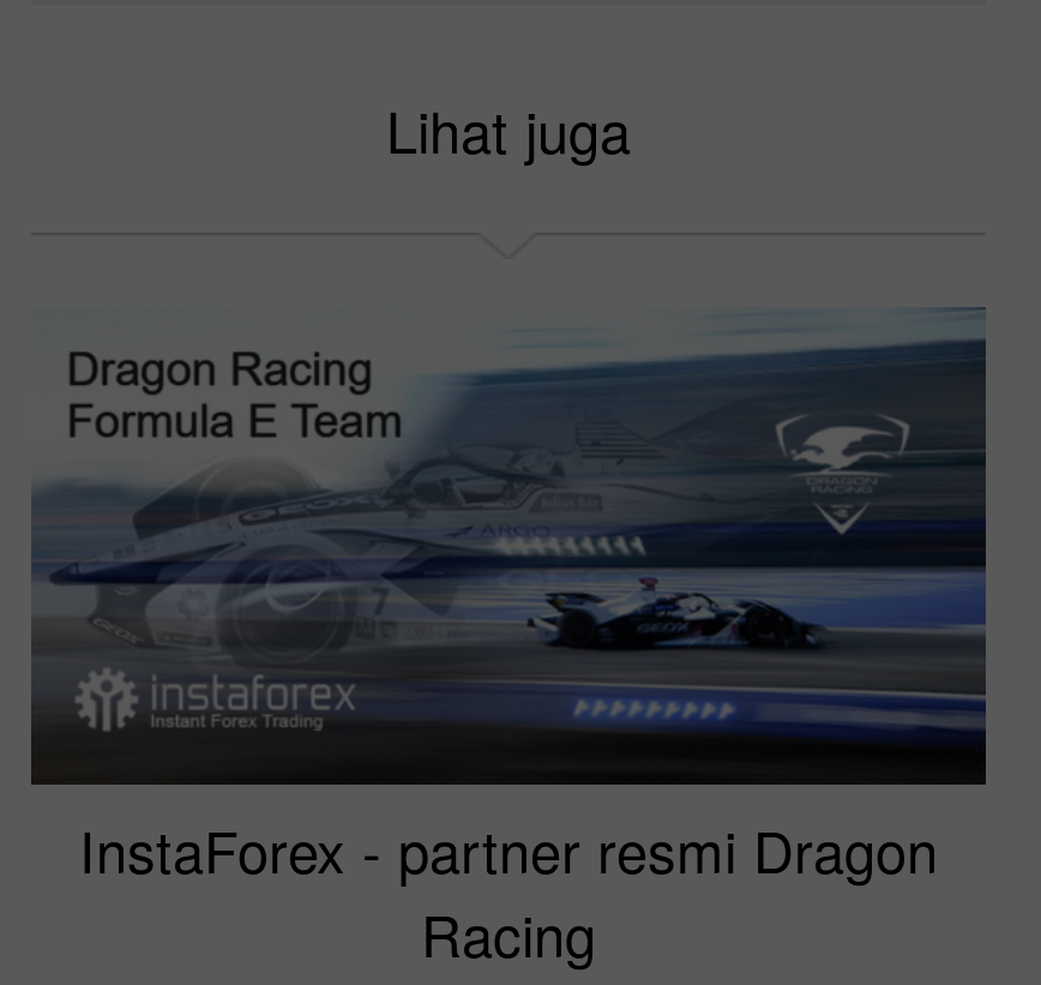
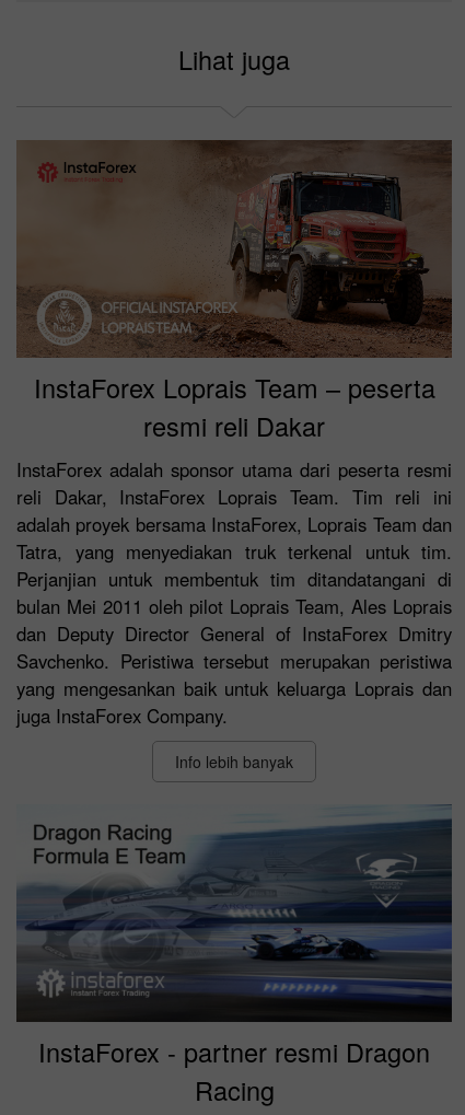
none -> [15,139,453,773] [image] | InstaForex Loprais Team – peserta | resmi reli Dakar | InstaForex adalah sponsor utama dari peserta resmi | reli Dakar, InstaForex Loprais Team. Tim reli ini | adalah proyek bersama InstaForex, Loprais Team dan | Tatra, yang menyediakan truk terkenal untuk tim. | Perjanjian untuk membentuk tim ditandatangani di | bulan Mei 2011 oleh pilot Loprais Team, Ales Loprais | dan Deputy Director General of InstaForex Dmitry | Savchenko. Peristiwa tersebut merupakan peristiwa | yang mengesankan baik untuk keluarga Loprais dan | juga InstaForex Company. | Info lebih banyak

